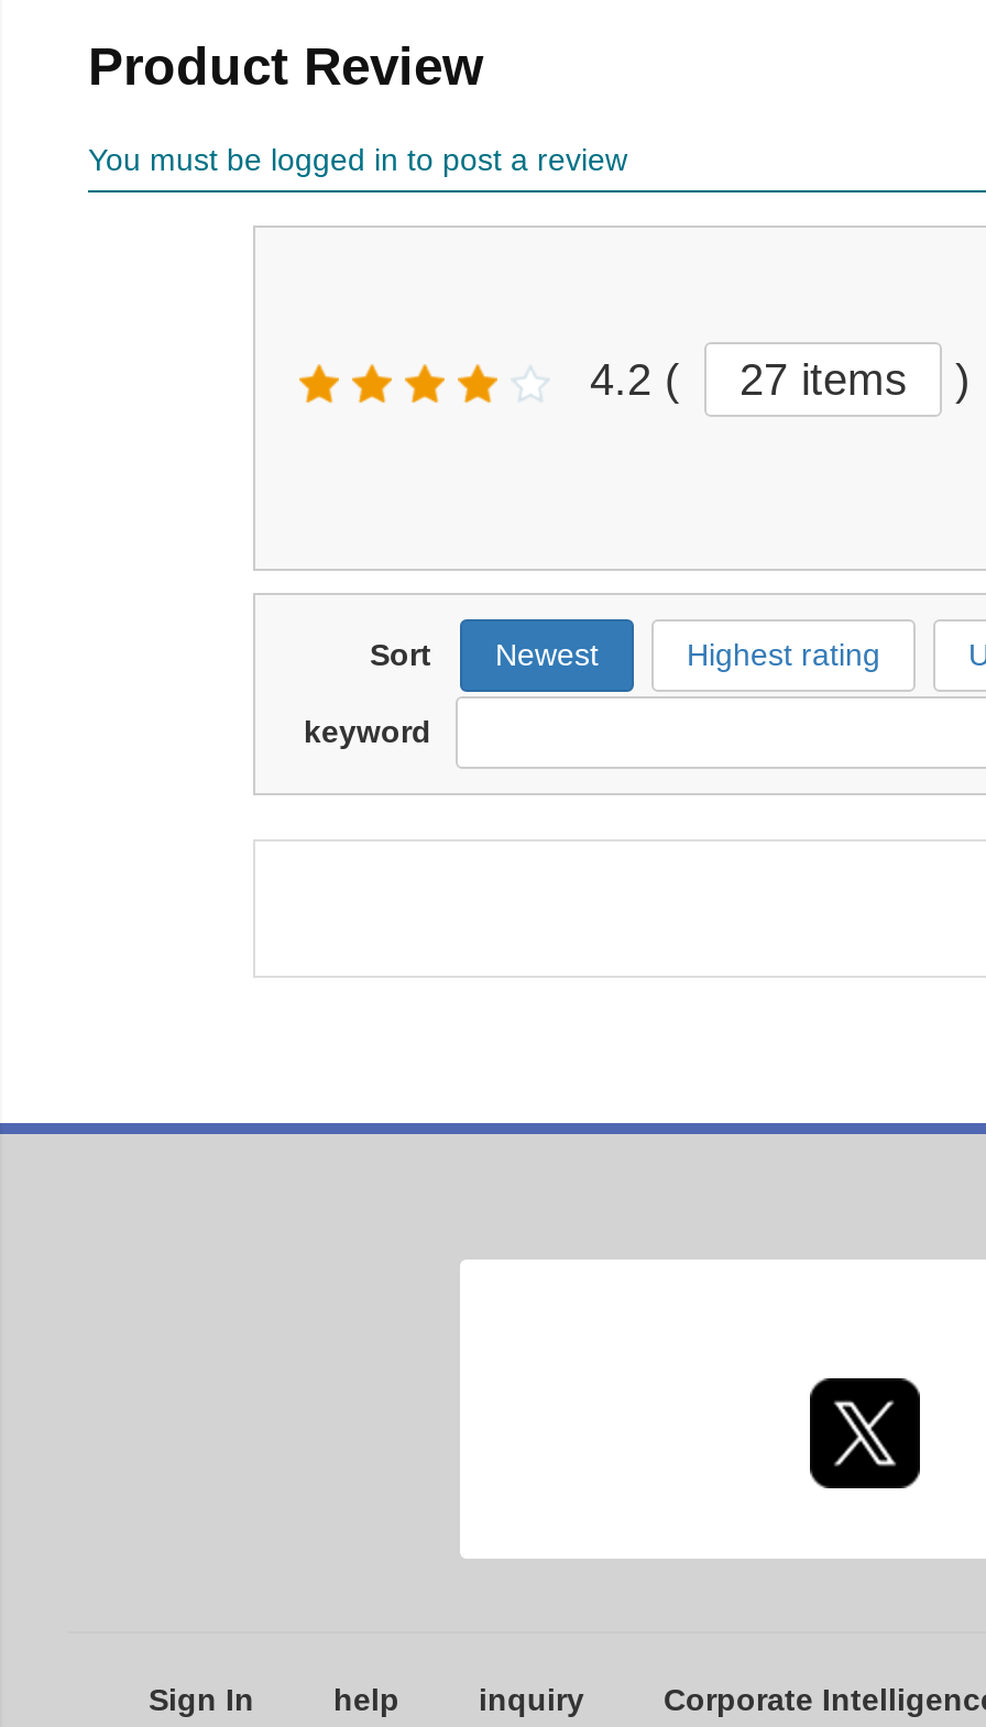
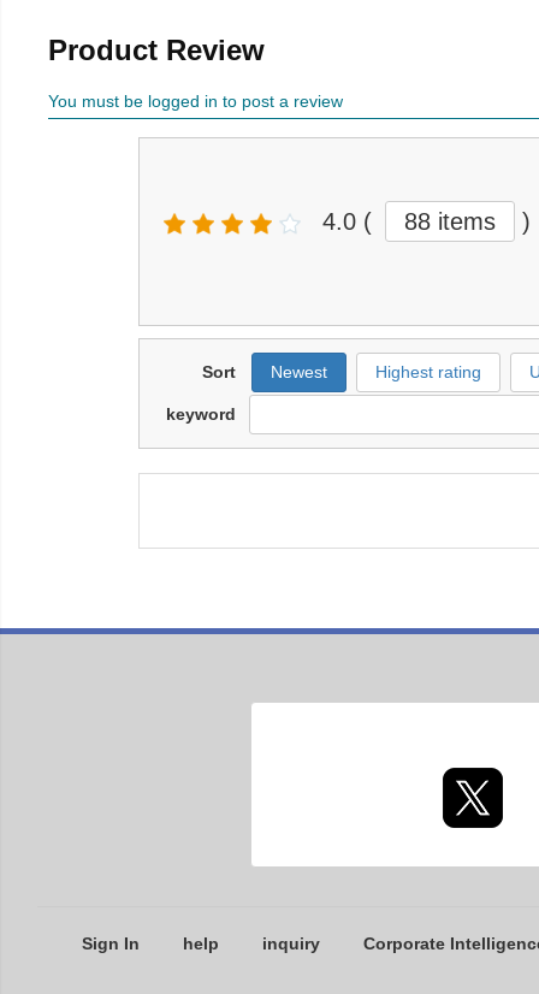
[577,355,693,403] 4.2 ( -> [315,209,379,235] 4.0 (
[739,355,907,403] 27 items -> [404,209,496,235] 88 items

